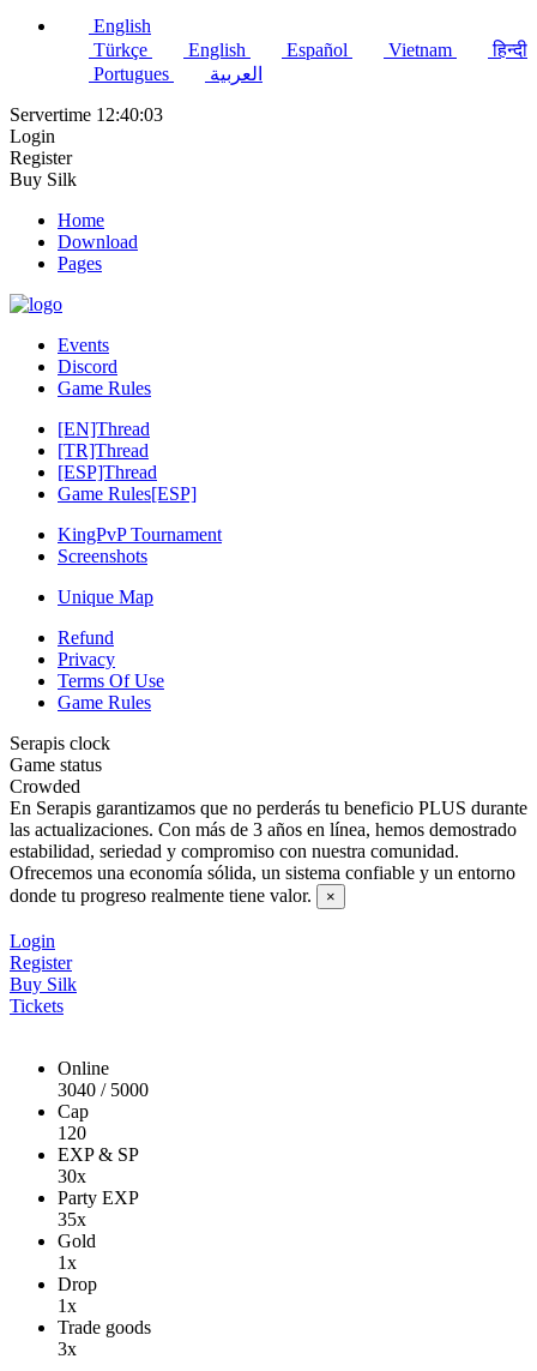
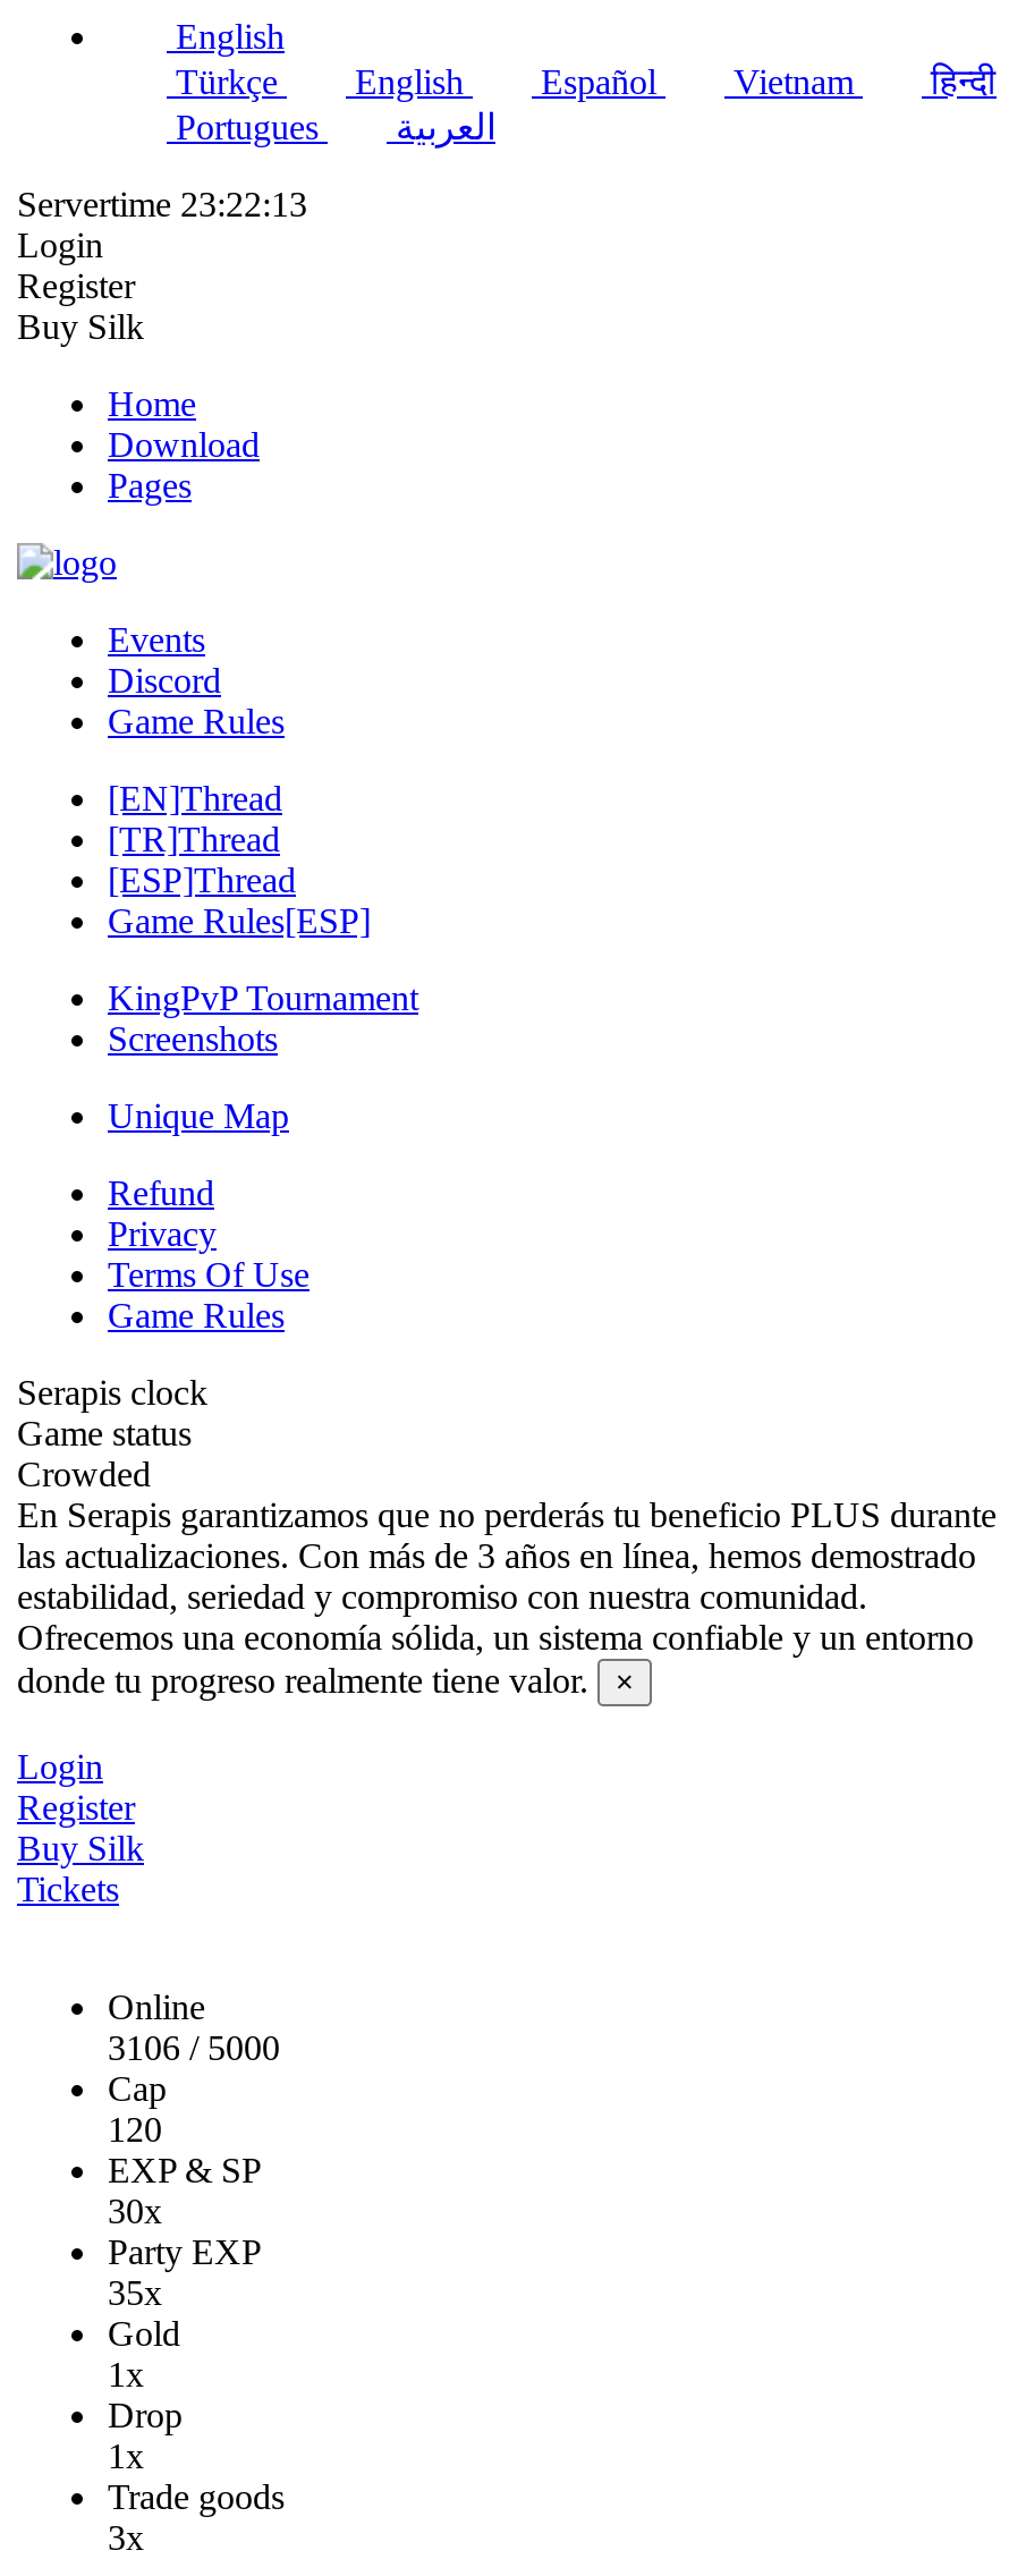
[10,104,163,125] Servertime 12:40:03 -> [17,185,307,223] Servertime 23:22:13
[58,1080,149,1100] 3040 / 5000 -> [108,2028,280,2067] 3106 / 5000

